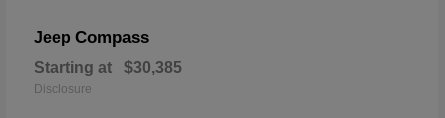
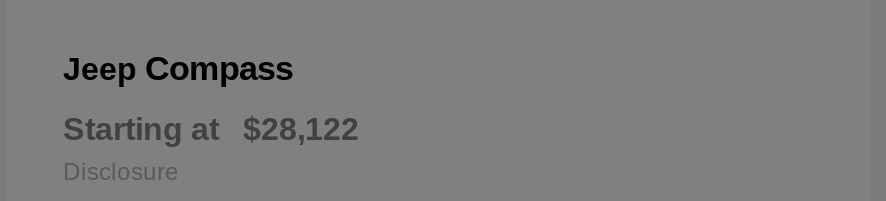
[34,59,182,76] Starting at $30,385 -> [63,112,359,146] Starting at $28,122

